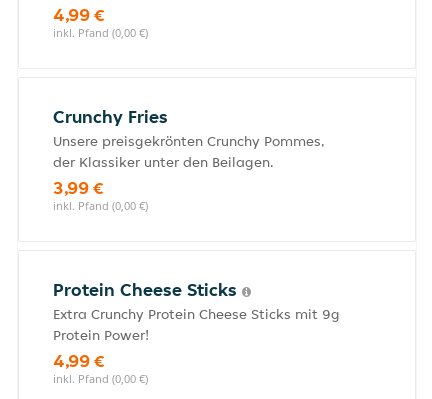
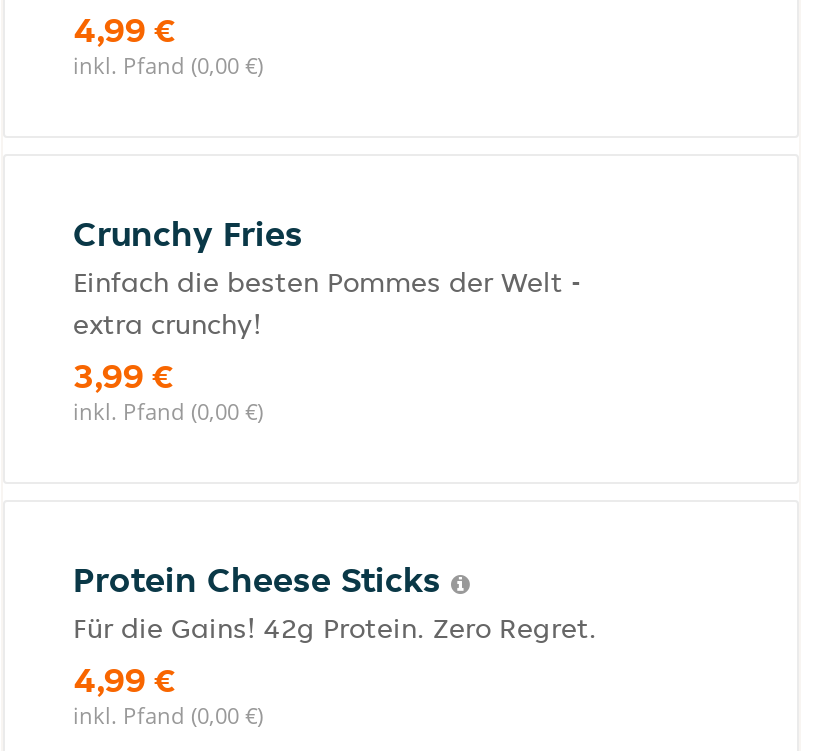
[53,132,325,171] Unsere preisgekrönten Crunchy Pommes, | der Klassiker unter den Beilagen. -> [73,264,581,342] Einfach die besten Pommes der Welt - | extra crunchy!
[53,305,340,344] Extra Crunchy Protein Cheese Sticks mit 9g | Protein Power! -> [73,610,597,646] Für die Gains! 42g Protein. Zero Regret.

